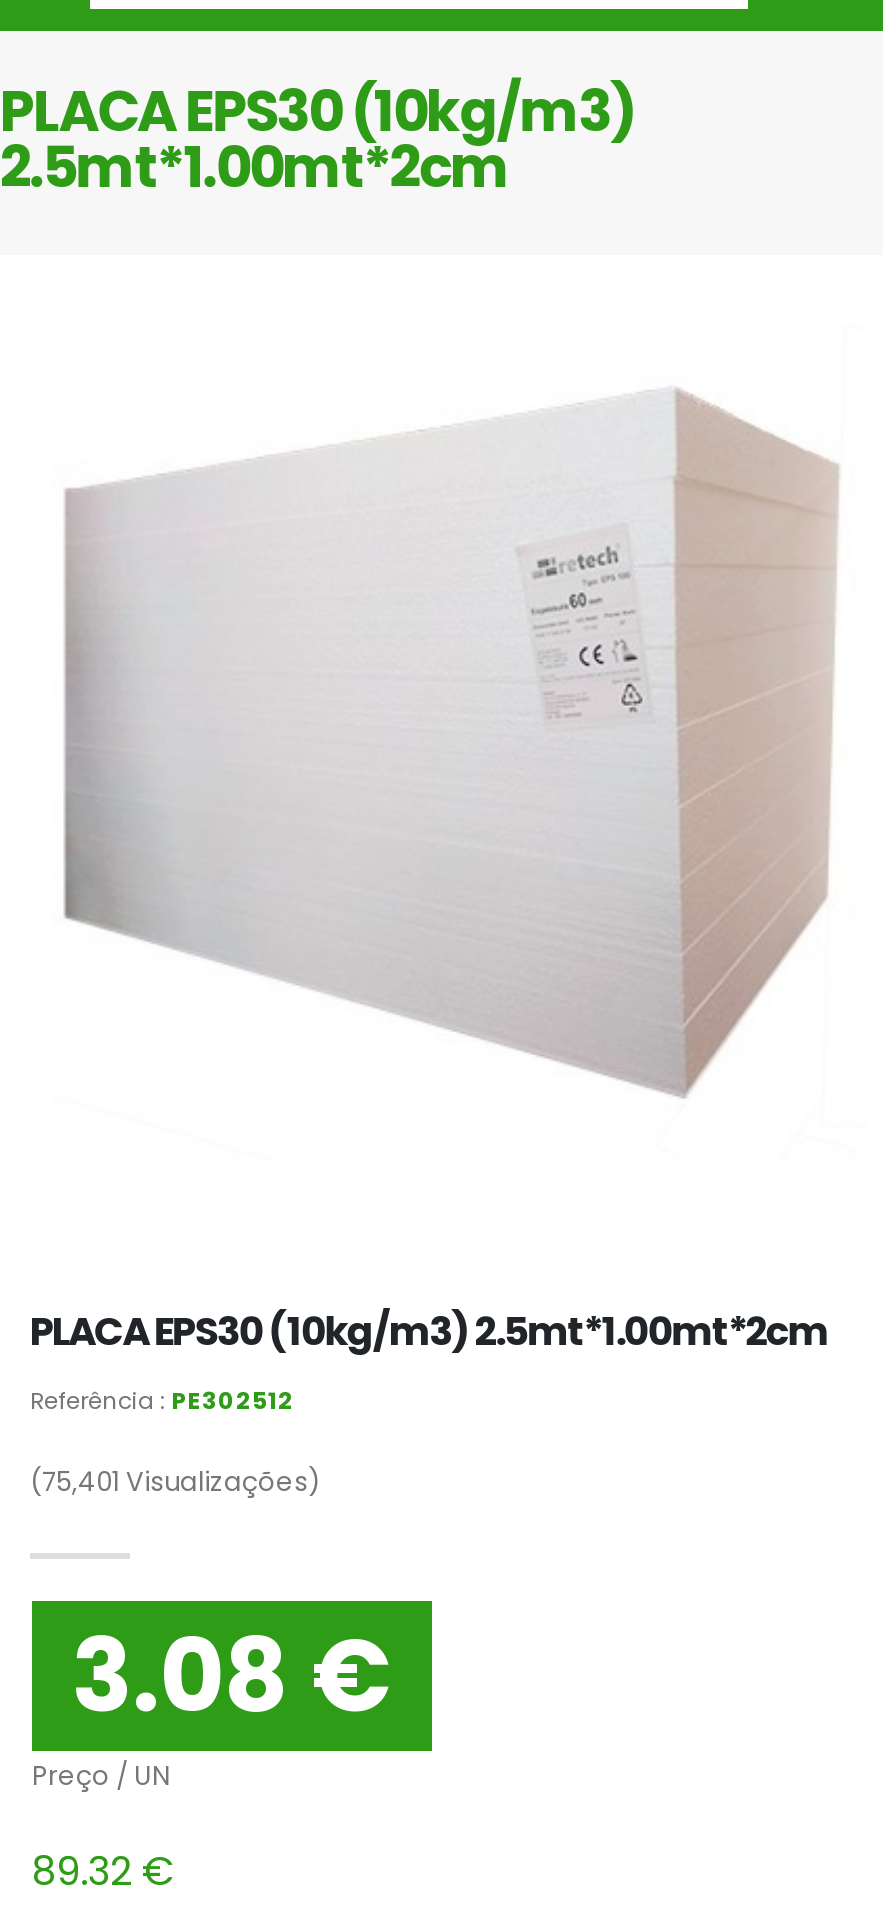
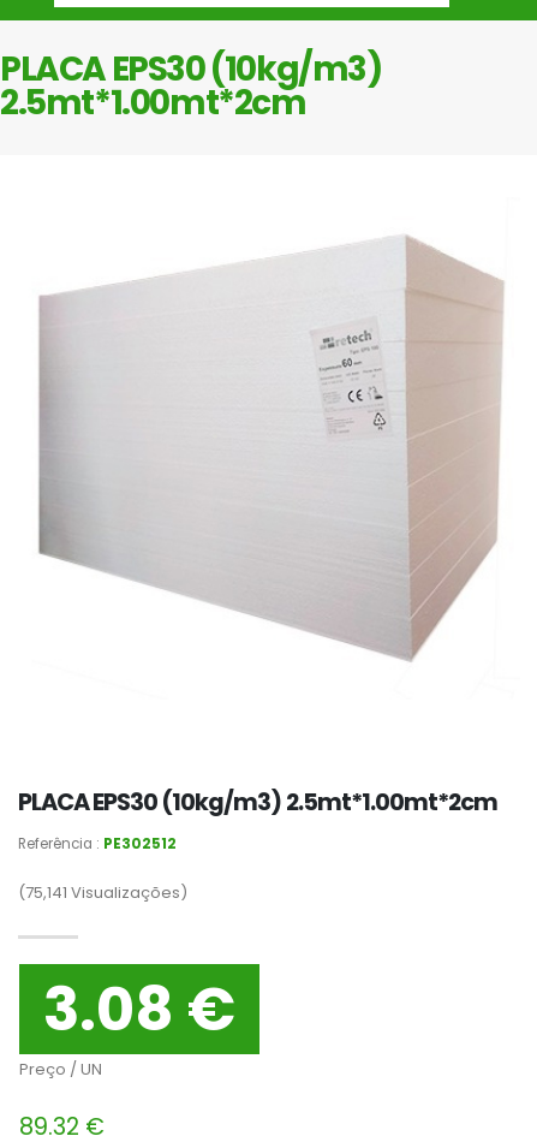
[30,1463,320,1501] (75,401 Visualizações) -> [18,881,187,904] (75,141 Visualizações)

